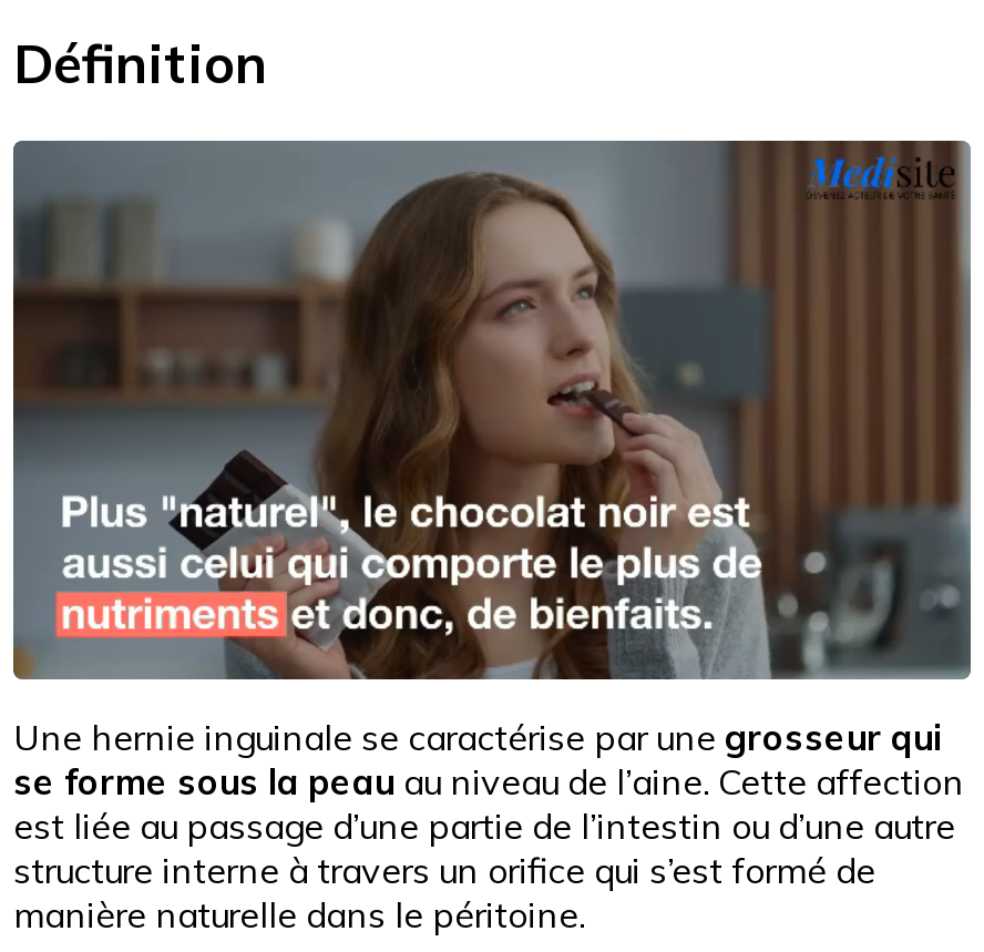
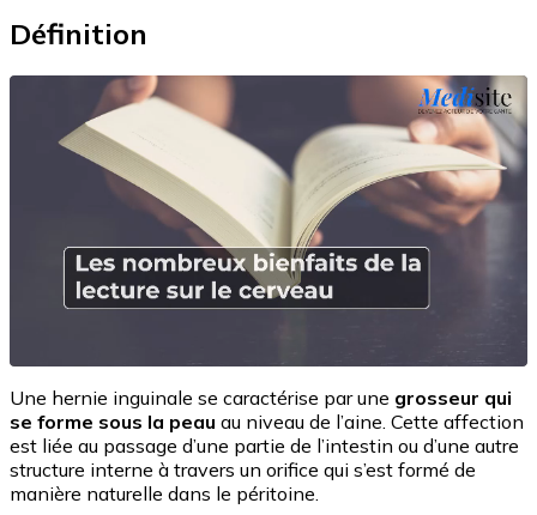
[13,139,971,679] [image] -> [10,74,526,366] [image]

